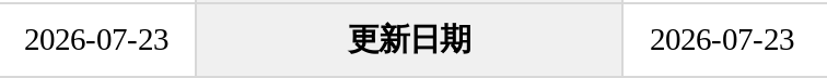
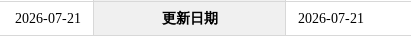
[24,22,168,56] 2026-07-23 -> [15,10,81,26] 2026-07-21
[650,22,794,56] 2026-07-23 -> [298,10,364,26] 2026-07-21

